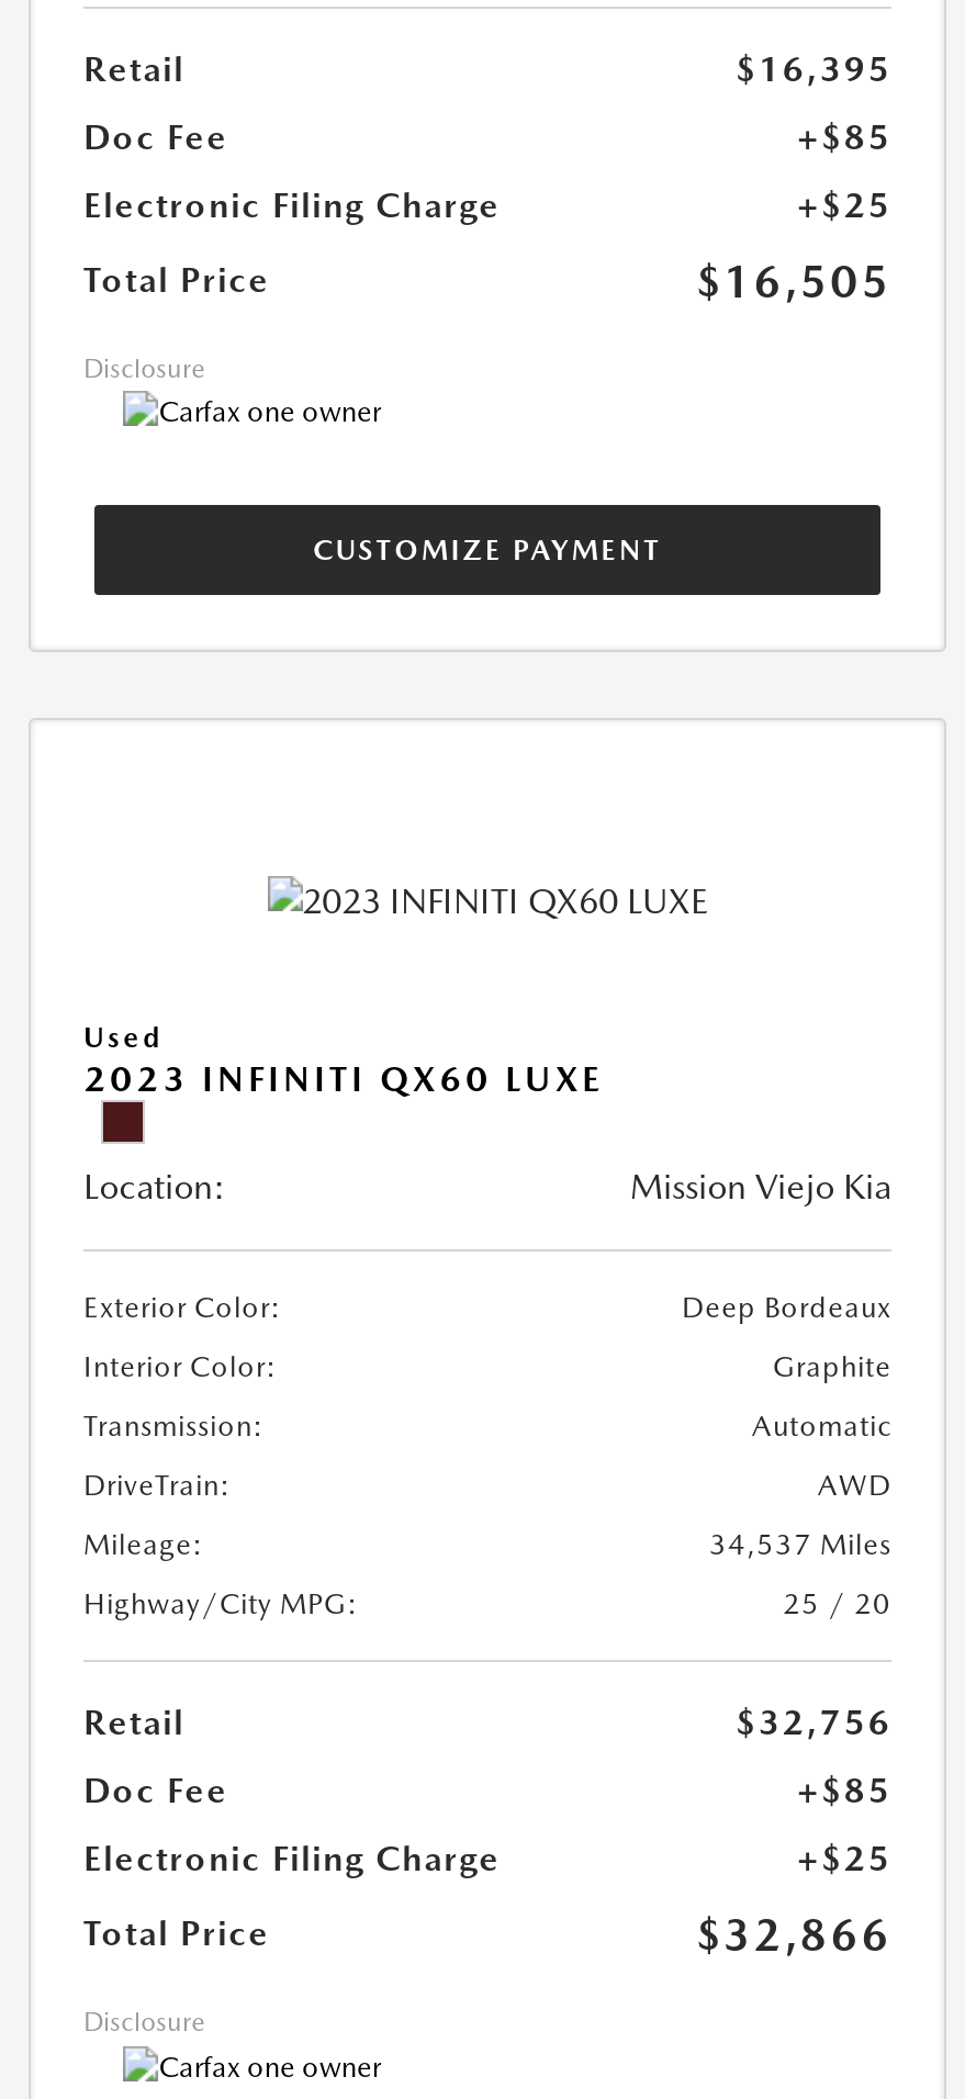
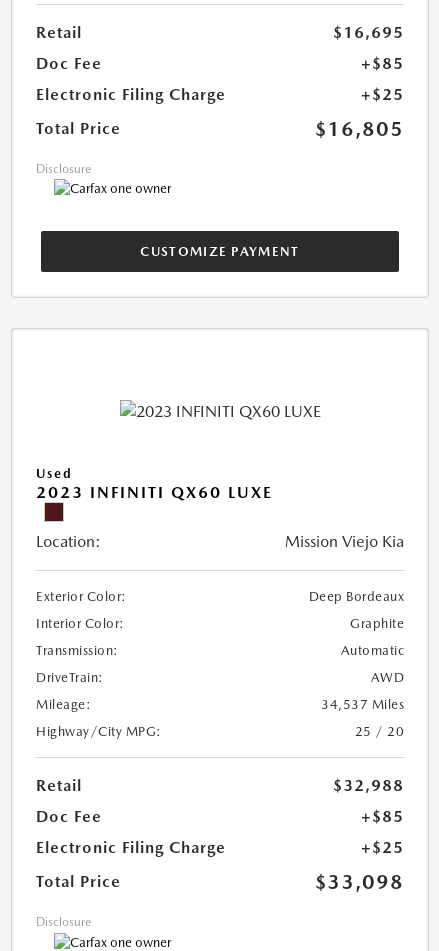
[736,48,891,90] $16,395 -> [333,23,404,42] $16,695
[696,254,891,307] $16,505 -> [315,117,404,141] $16,805
[736,1702,891,1744] $32,756 -> [333,776,404,795] $32,988
[696,1909,891,1962] $32,866 -> [315,870,404,894] $33,098

